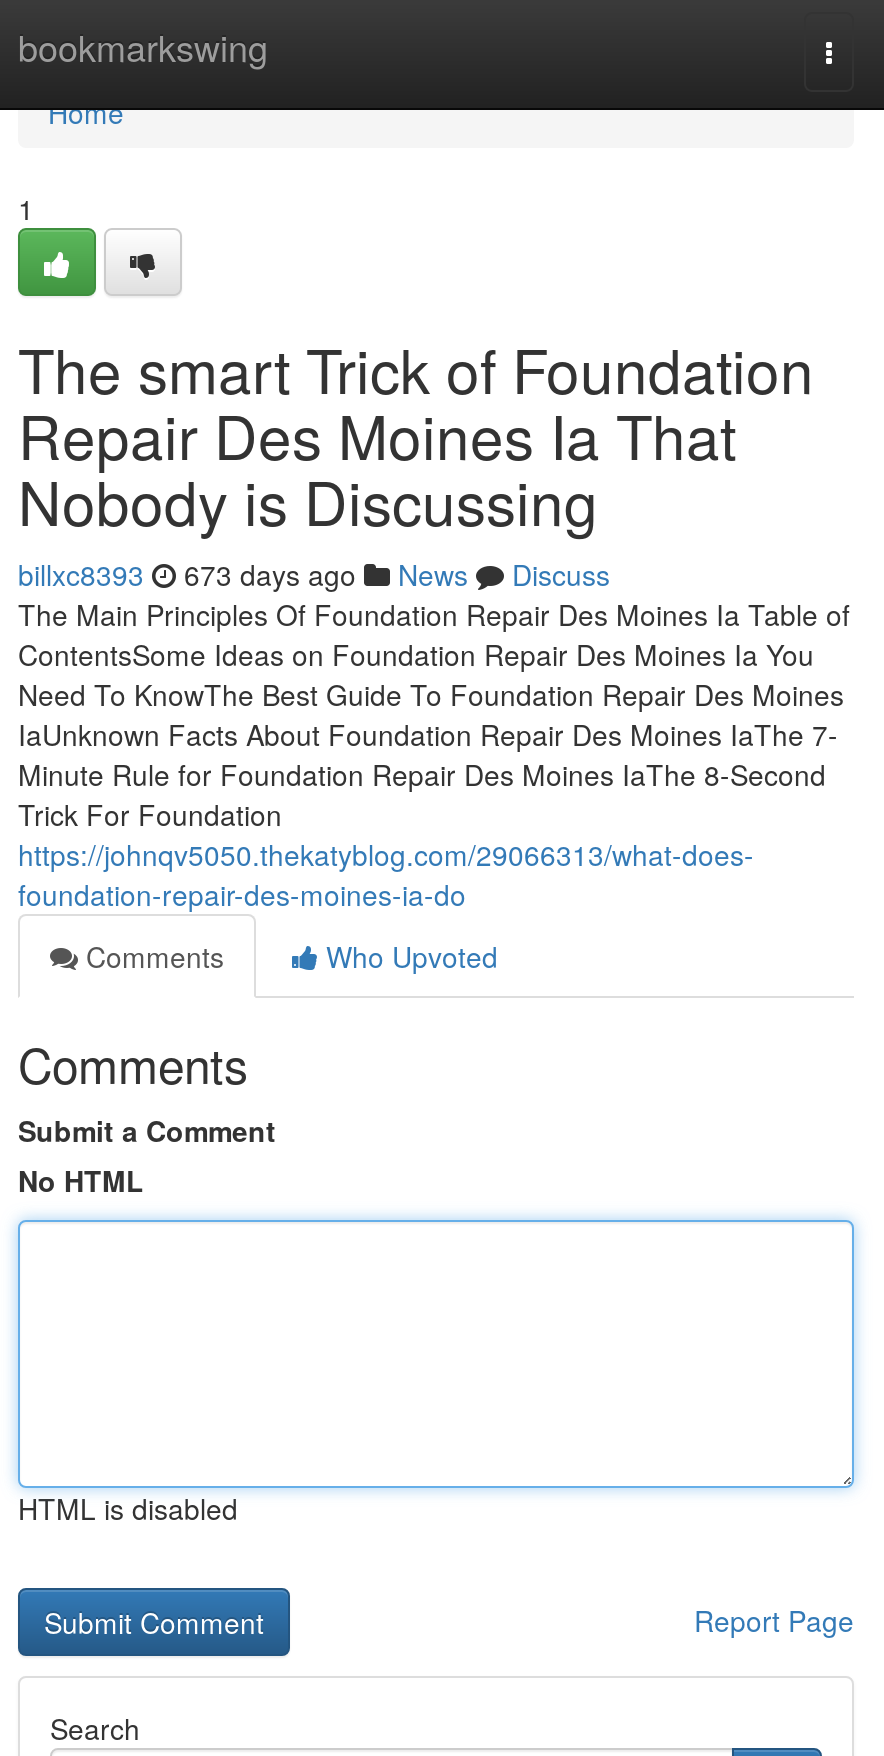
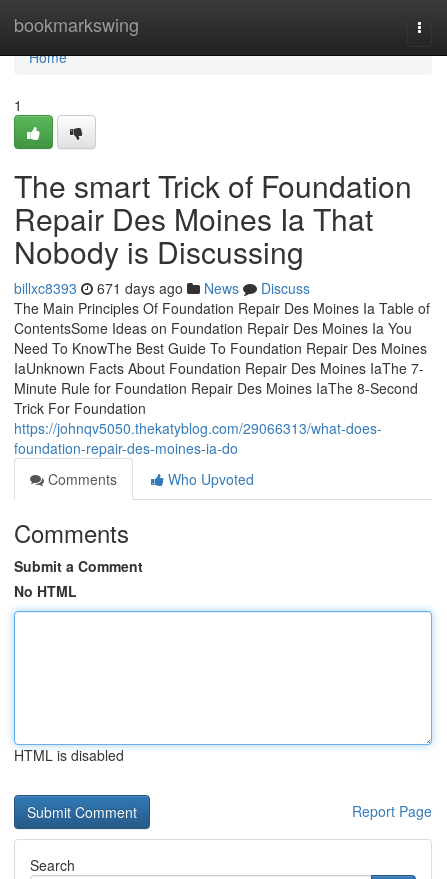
[18,554,610,594] billxc8393 673 days ago News Discuss -> [14,278,310,298] billxc8393 671 days ago News Discuss

